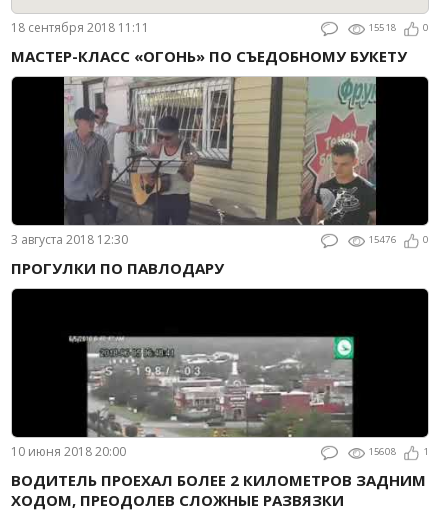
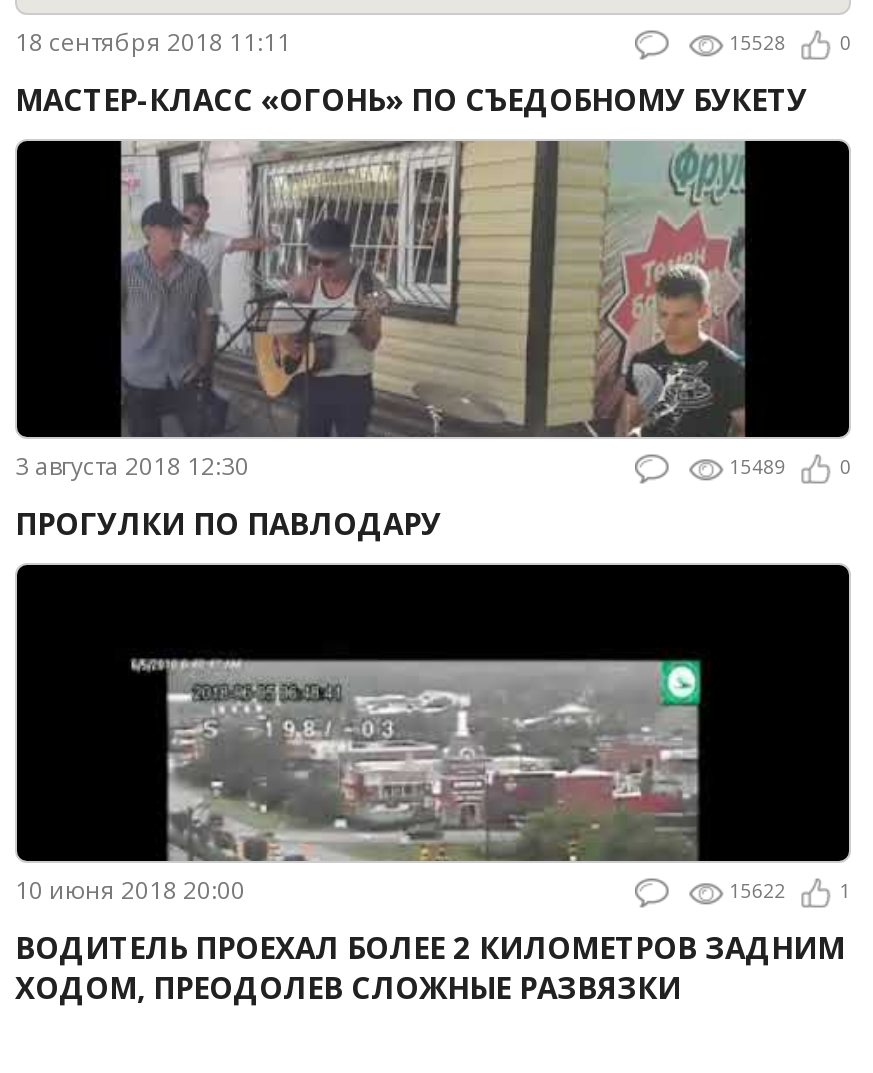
[368,21,429,35] 15518 0 -> [729,29,851,56] 15528 0
[368,233,429,247] 15476 0 -> [729,453,851,480] 15489 0
[368,445,429,459] 15608 1 -> [729,877,851,904] 15622 1

